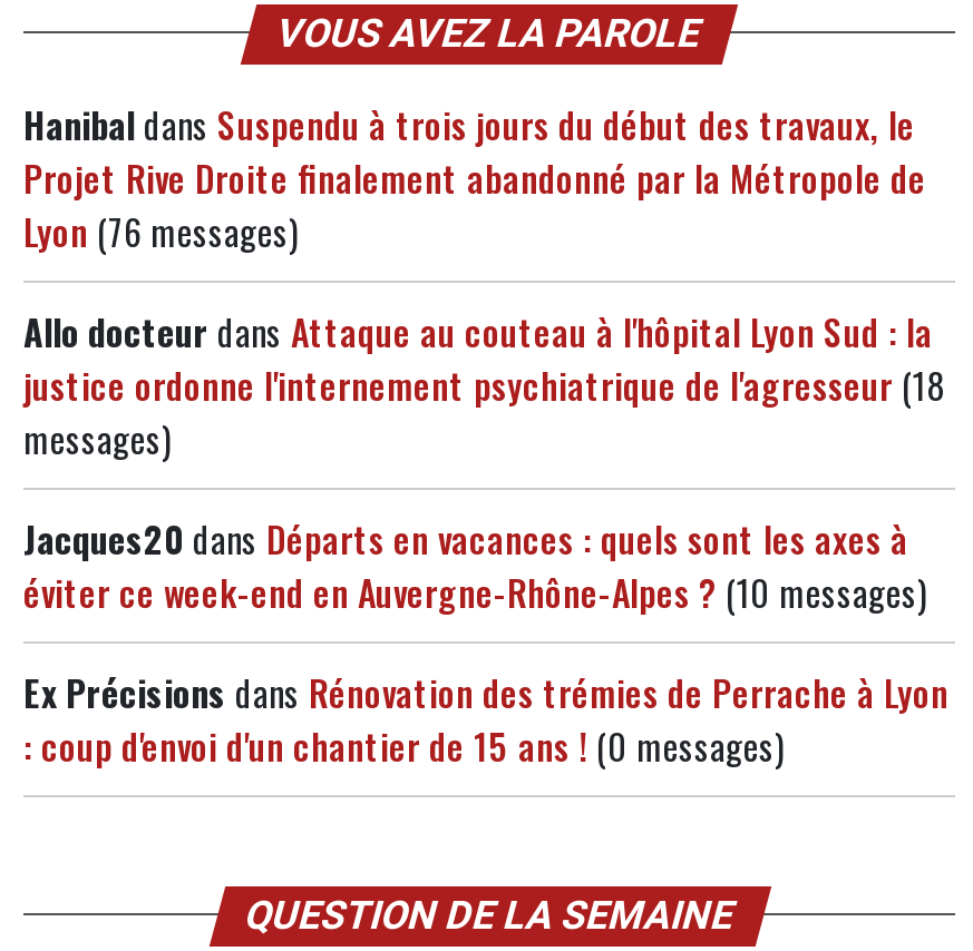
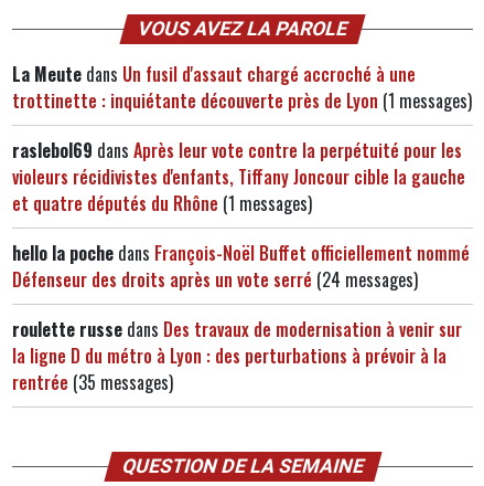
[23,98,926,259] Hanibal dans Suspendu à trois jours du début des travaux, le | Projet Rive Droite finalement abandonné par la Métropole de | Lyon (76 messages) -> [12,61,472,114] La Meute dans Un fusil d'assaut chargé accroché à une | trottinette : inquiétante découverte près de Lyon (1 messages)
[23,305,944,466] Allo docteur dans Attaque au couteau à l'hôpital Lyon Sud : la | justice ordonne l'internement psychiatrique de l'agresseur (18 | messages) -> [12,137,465,217] raslebol69 dans Après leur vote contre la perpétuité pour les | violeurs récidivistes d'enfants, Tiffany Joncour cible la gauche | et quatre députés du Rhône (1 messages)
[23,512,926,619] Jacques20 dans Départs en vacances : quels sont les axes à | éviter ce week-end en Auvergne-Rhône-Alpes ? (10 messages) -> [12,240,470,293] hello la poche dans François-Noël Buffet officiellement nommé | Défenseur des droits après un vote serré (24 messages)
[23,666,948,773] Ex Précisions dans Rénovation des trémies de Perrache à Lyon | : coup d'envoi d'un chantier de 15 ans ! (0 messages) -> [12,316,462,396] roulette russe dans Des travaux de modernisation à venir sur | la ligne D du métro à Lyon : des perturbations à prévoir à la | rentrée (35 messages)

